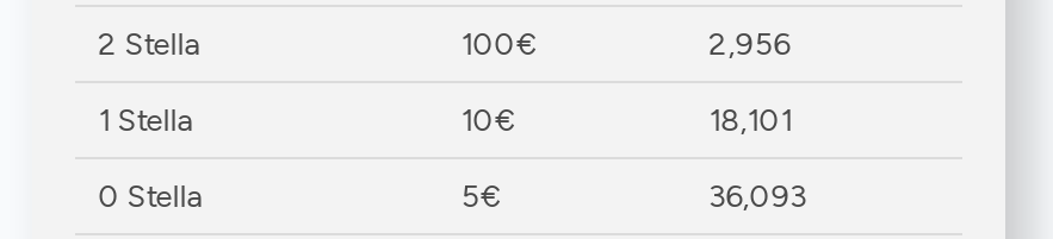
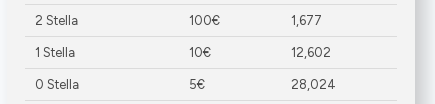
[709,25,790,61] 2,956 -> [291,12,322,27] 1,677
[709,101,793,137] 18,101 -> [291,44,331,59] 12,602
[709,177,807,213] 36,093 -> [291,76,336,91] 28,024

